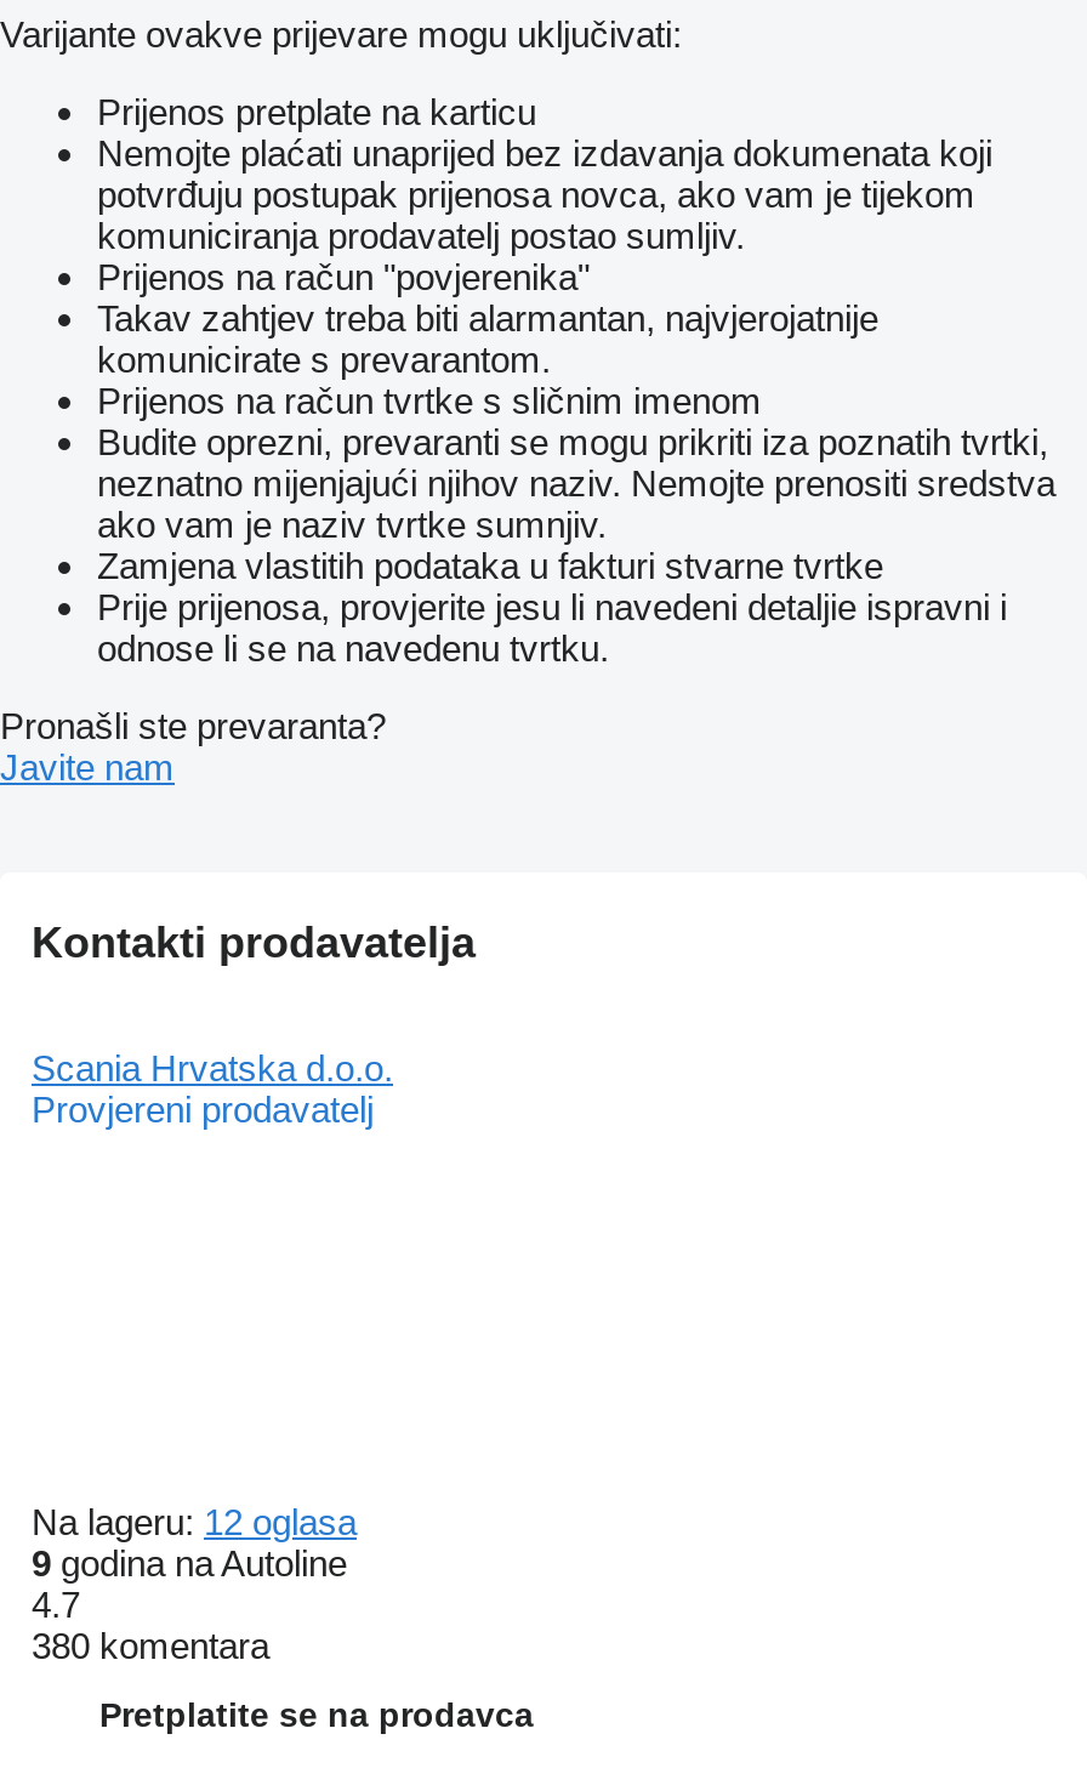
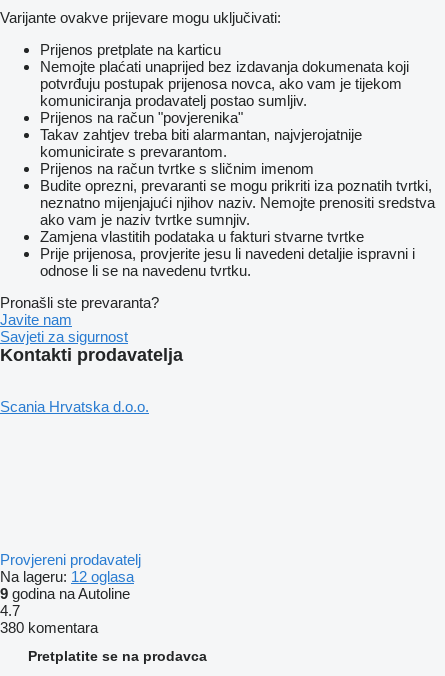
none -> [0,328,128,345] Savjeti za sigurnost
moved [32,1088,374,1129] -> [0,551,145,568]: Provjereni prodavatelj

